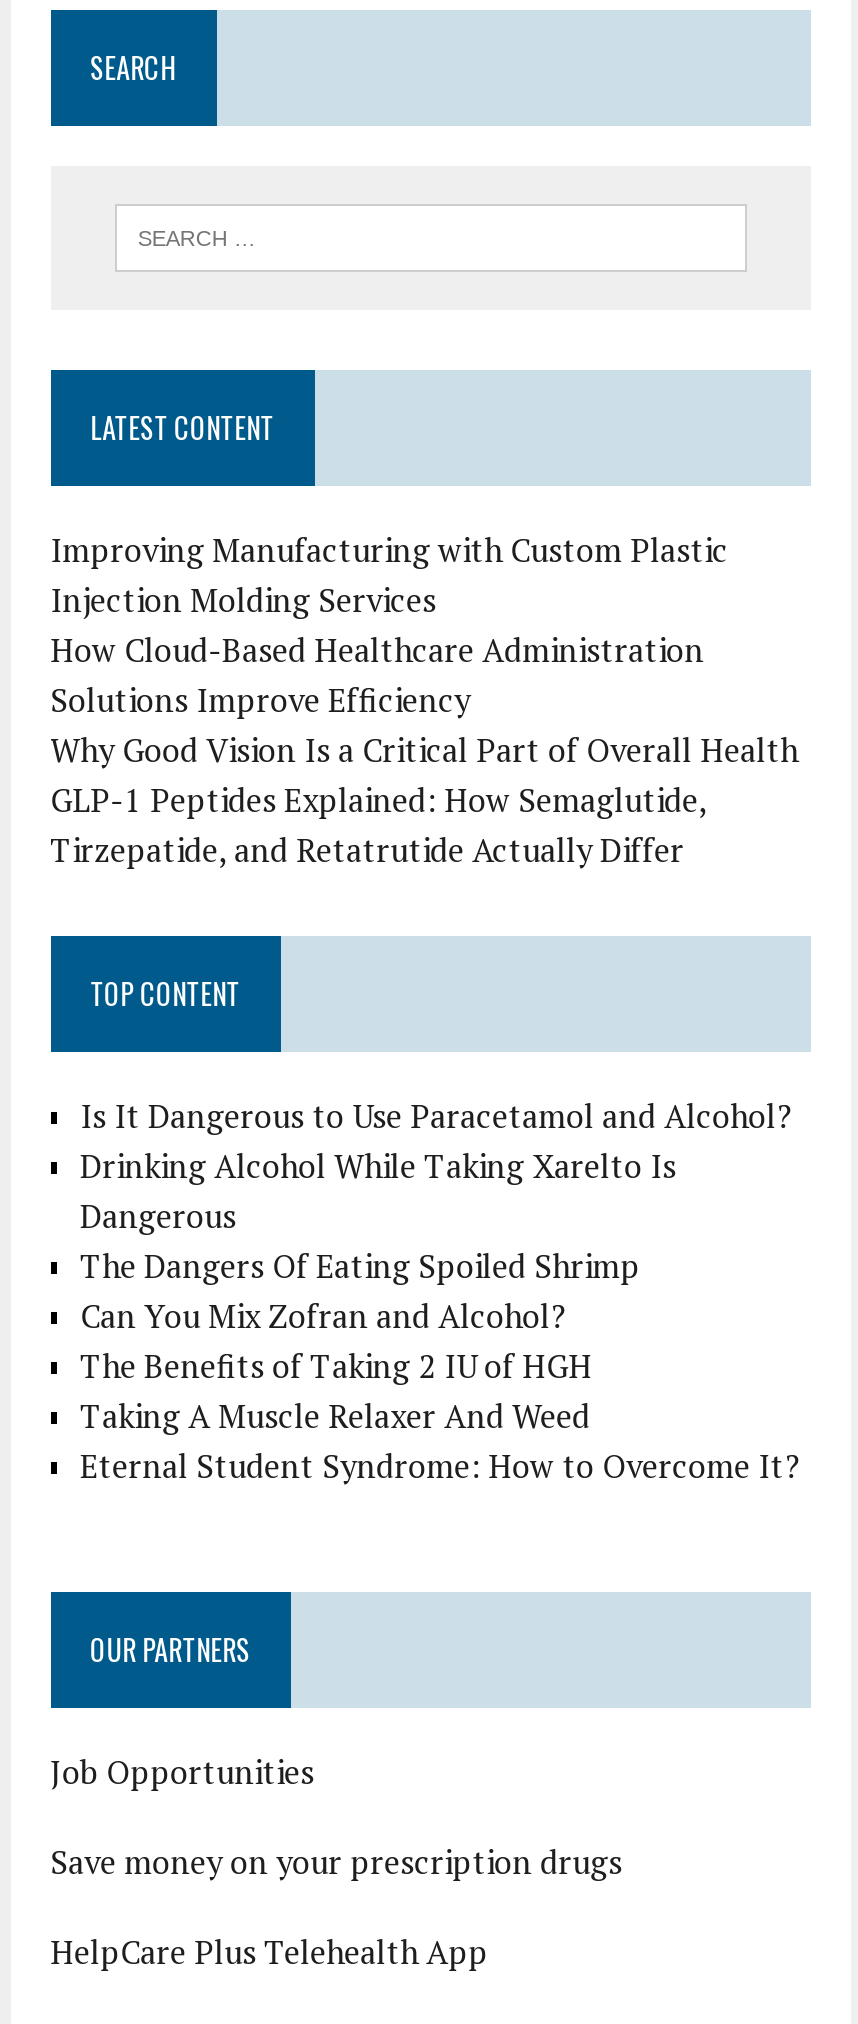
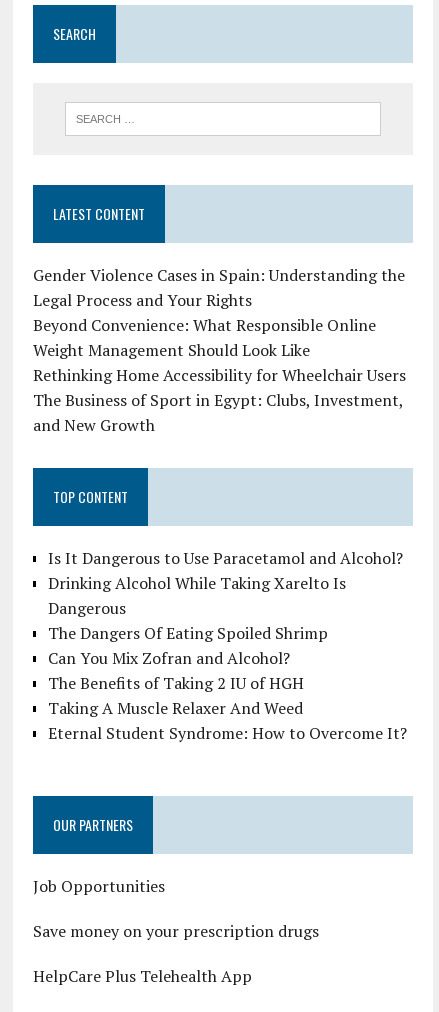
[50,527,798,871] Improving Manufacturing with Custom Plastic | Injection Molding Services | How Cloud-Based Healthcare Administration | Solutions Improve Efficiency | Why Good Vision Is a Critical Part of Overall Health | GLP-1 Peptides Explained: How Semaglutide, | Tirzepatide, and Retatrutide Actually Differ -> [33,264,406,436] Gender Violence Cases in Spain: Understanding the | Legal Process and Your Rights | Beyond Convenience: What Responsible Online | Weight Management Should Look Like | Rethinking Home Accessibility for Wheelchair Users | The Business of Sport in Egypt: Clubs, Investment, | and New Growth

